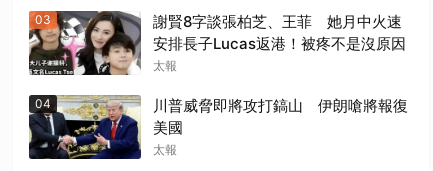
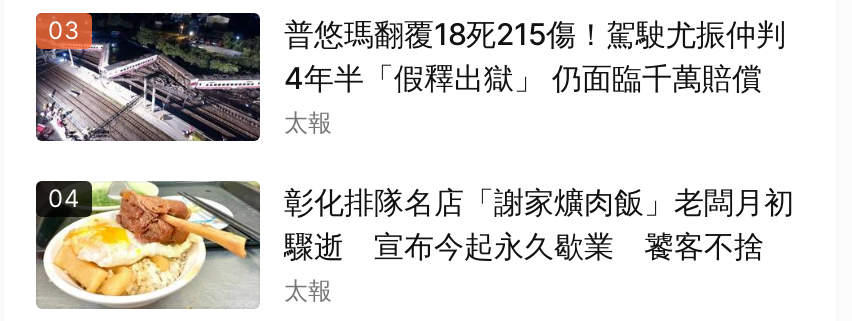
[29,10,406,76] [image] | 謝賢8字談張柏芝、王菲 她月中火速 | 安排長子Lucas返港！被疼不是沒原因 -> [34,11,786,143] [image] | 普悠瑪翻覆18死215傷！駕駛尤振仲判 | 4年半「假釋出獄」 仍面臨千萬賠償
[29,95,408,160] [image] | 川普威脅即將攻打鎬山 伊朗嗆將報復 | 美國 -> [36,181,794,311] [image] | 彰化排隊名店「謝家爌肉飯」老闆月初 | 驟逝 宣布今起永久歇業 饕客不捨

